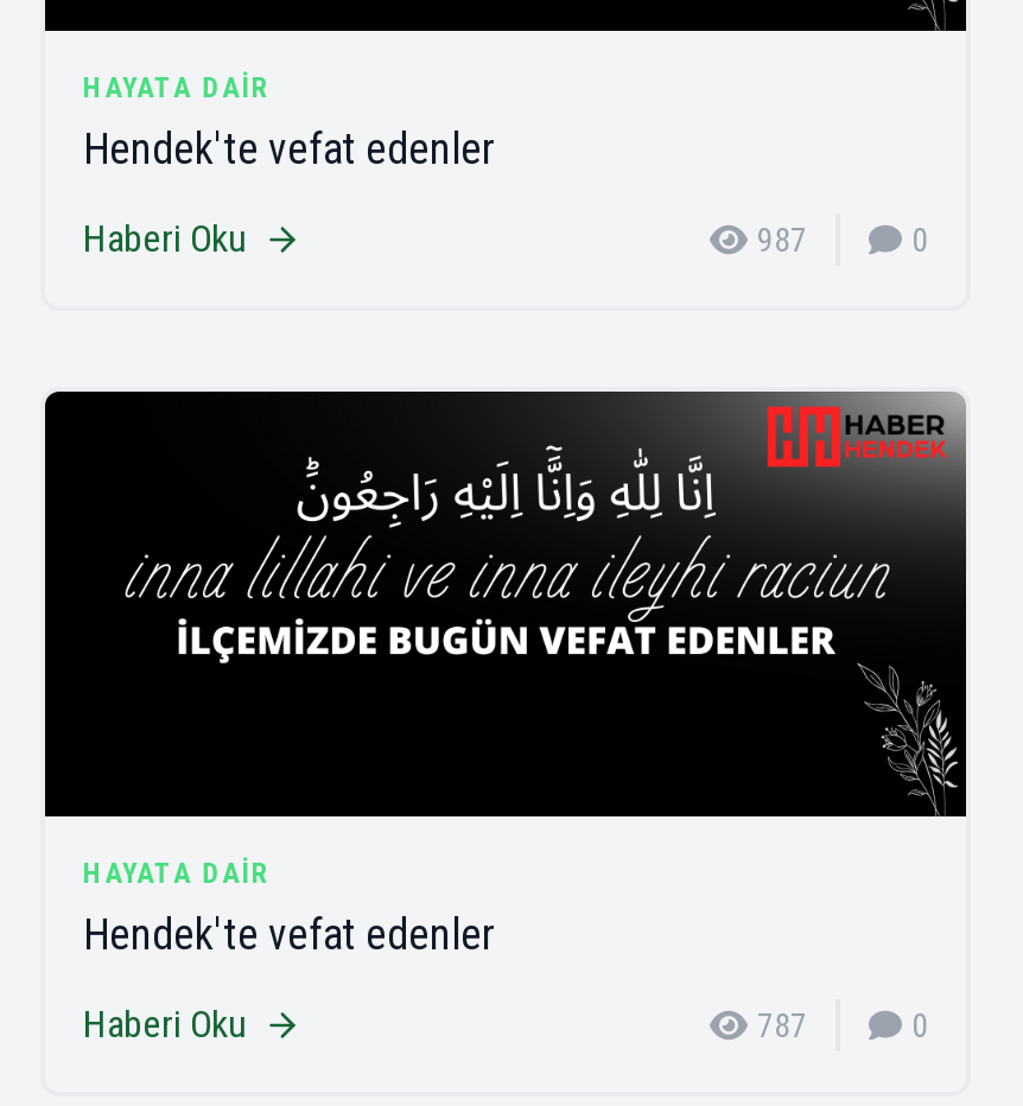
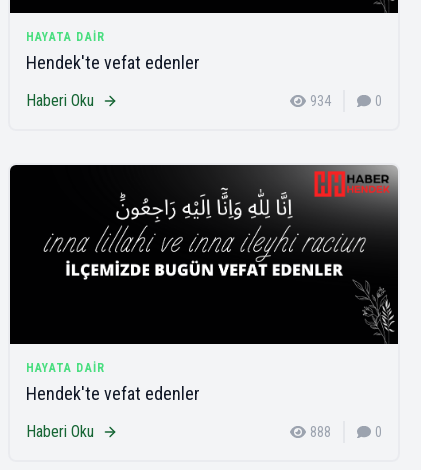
[757,220,807,258] 987 -> [310,93,331,109] 934
[757,1006,807,1044] 787 -> [310,424,331,440] 888

